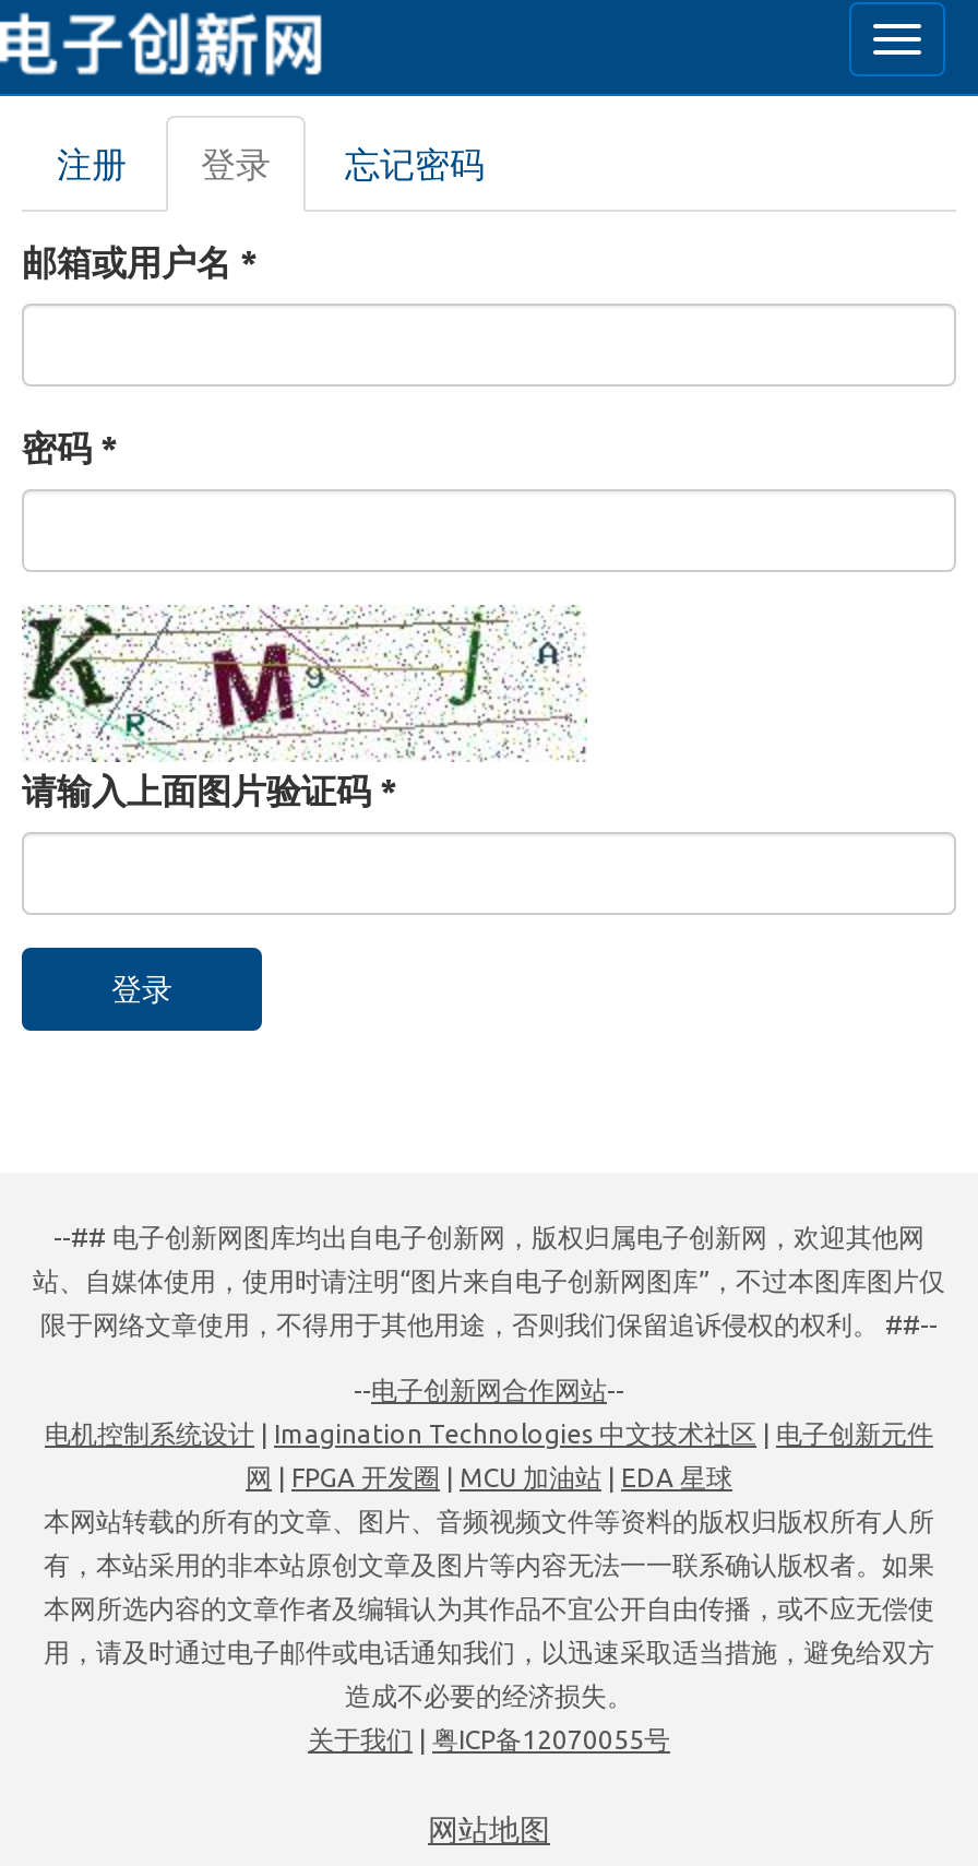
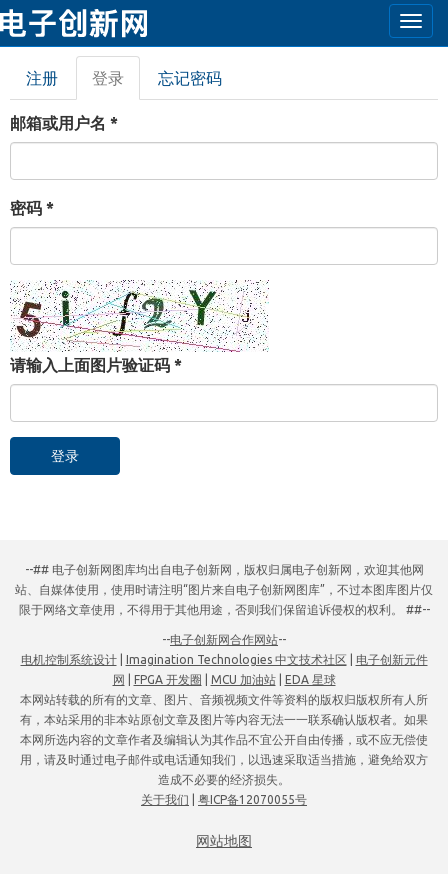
[24,605,587,762] [image] -> [11,280,269,353] [image]

